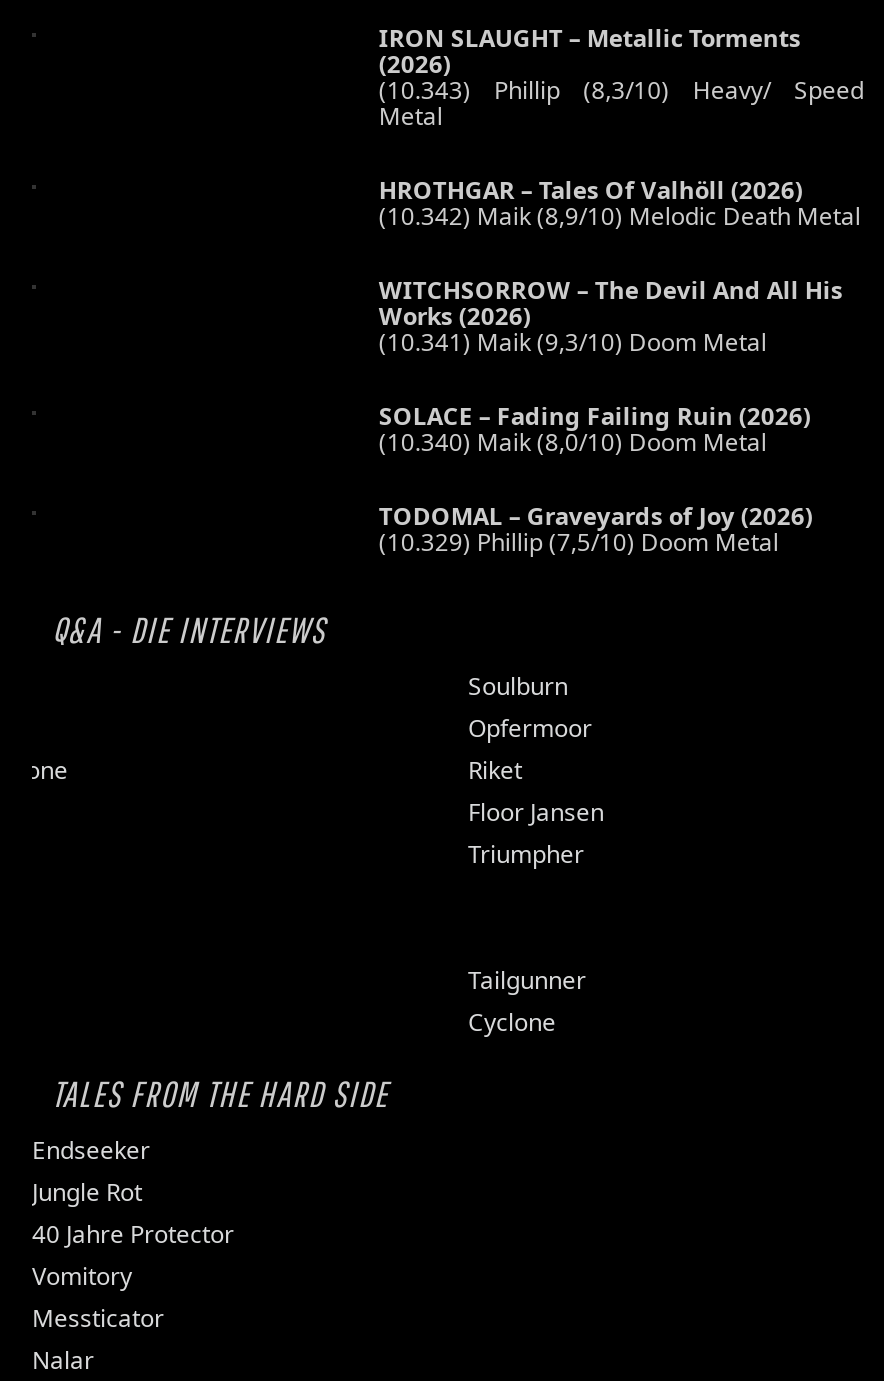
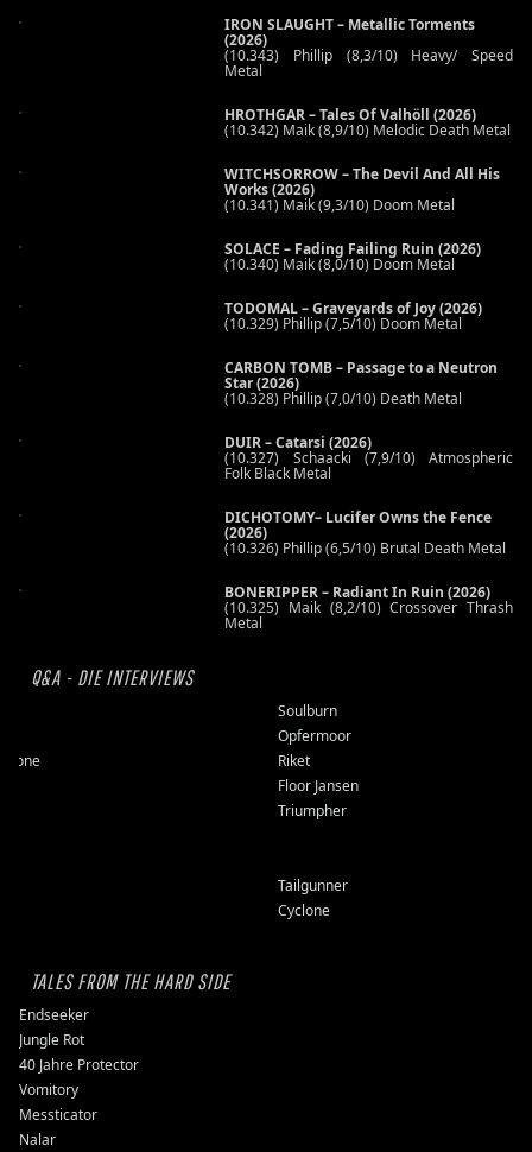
none -> [225,358,513,633] CARBON TOMB – Passage to a Neutron | Star (2026) | (10.328) Phillip (7,0/10) Death Metal | DUIR – Catarsi (2026) | (10.327) Schaacki (7,9/10) Atmospheric | Folk Black Metal | DICHOTOMY– Lucifer Owns the Fence | (2026) | (10.326) Phillip (6,5/10) Brutal Death Metal | BONERIPPER – Radiant In Ruin (2026) | (10.325) Maik (8,2/10) Crossover Thrash | Metal

